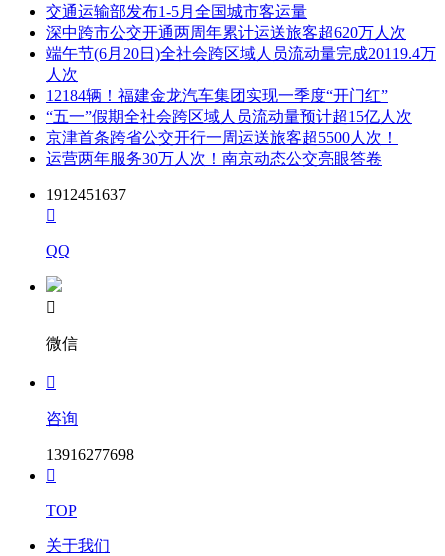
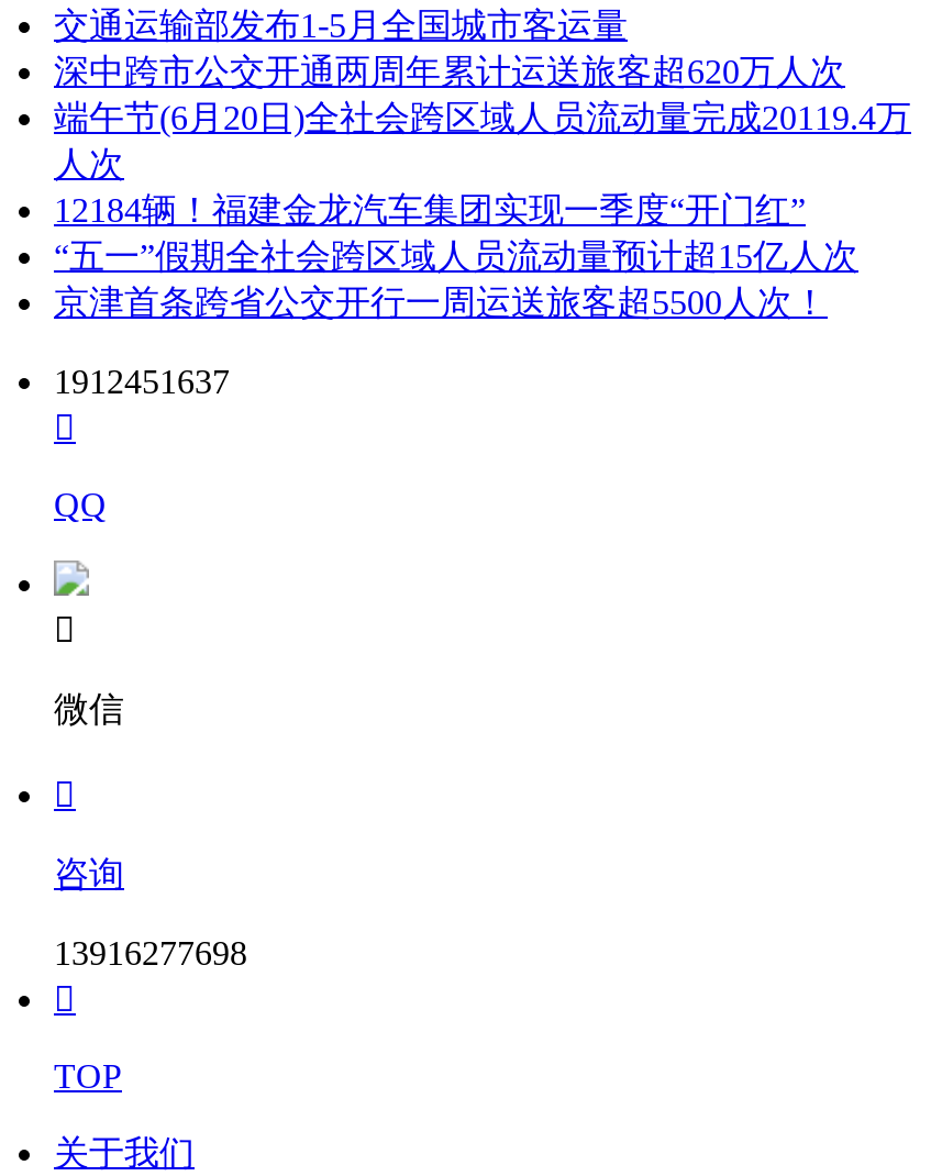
[46,149,382,166] 运营两年服务30万人次！南京动态公交亮眼答卷 -> none

